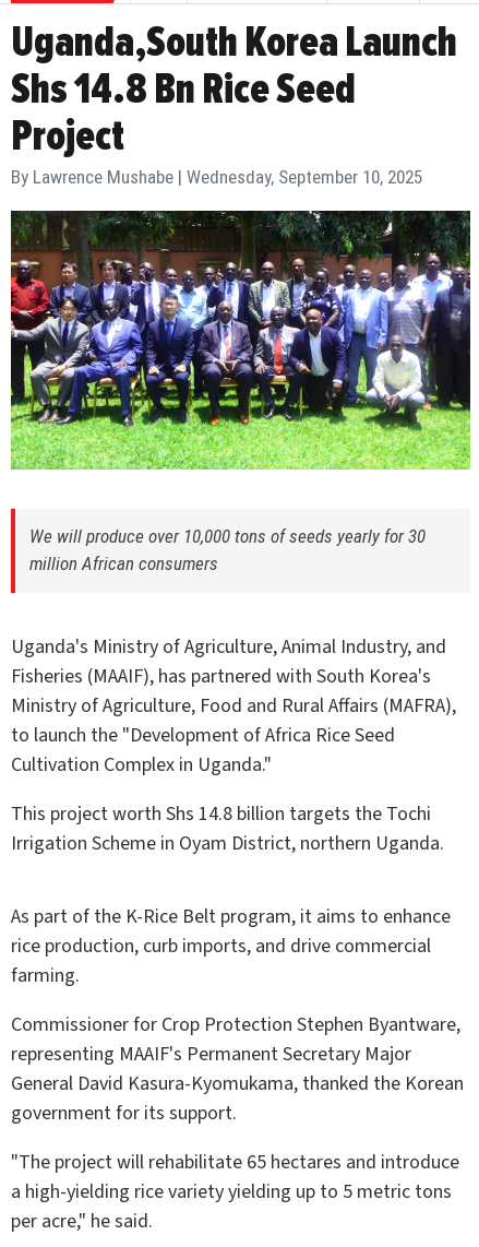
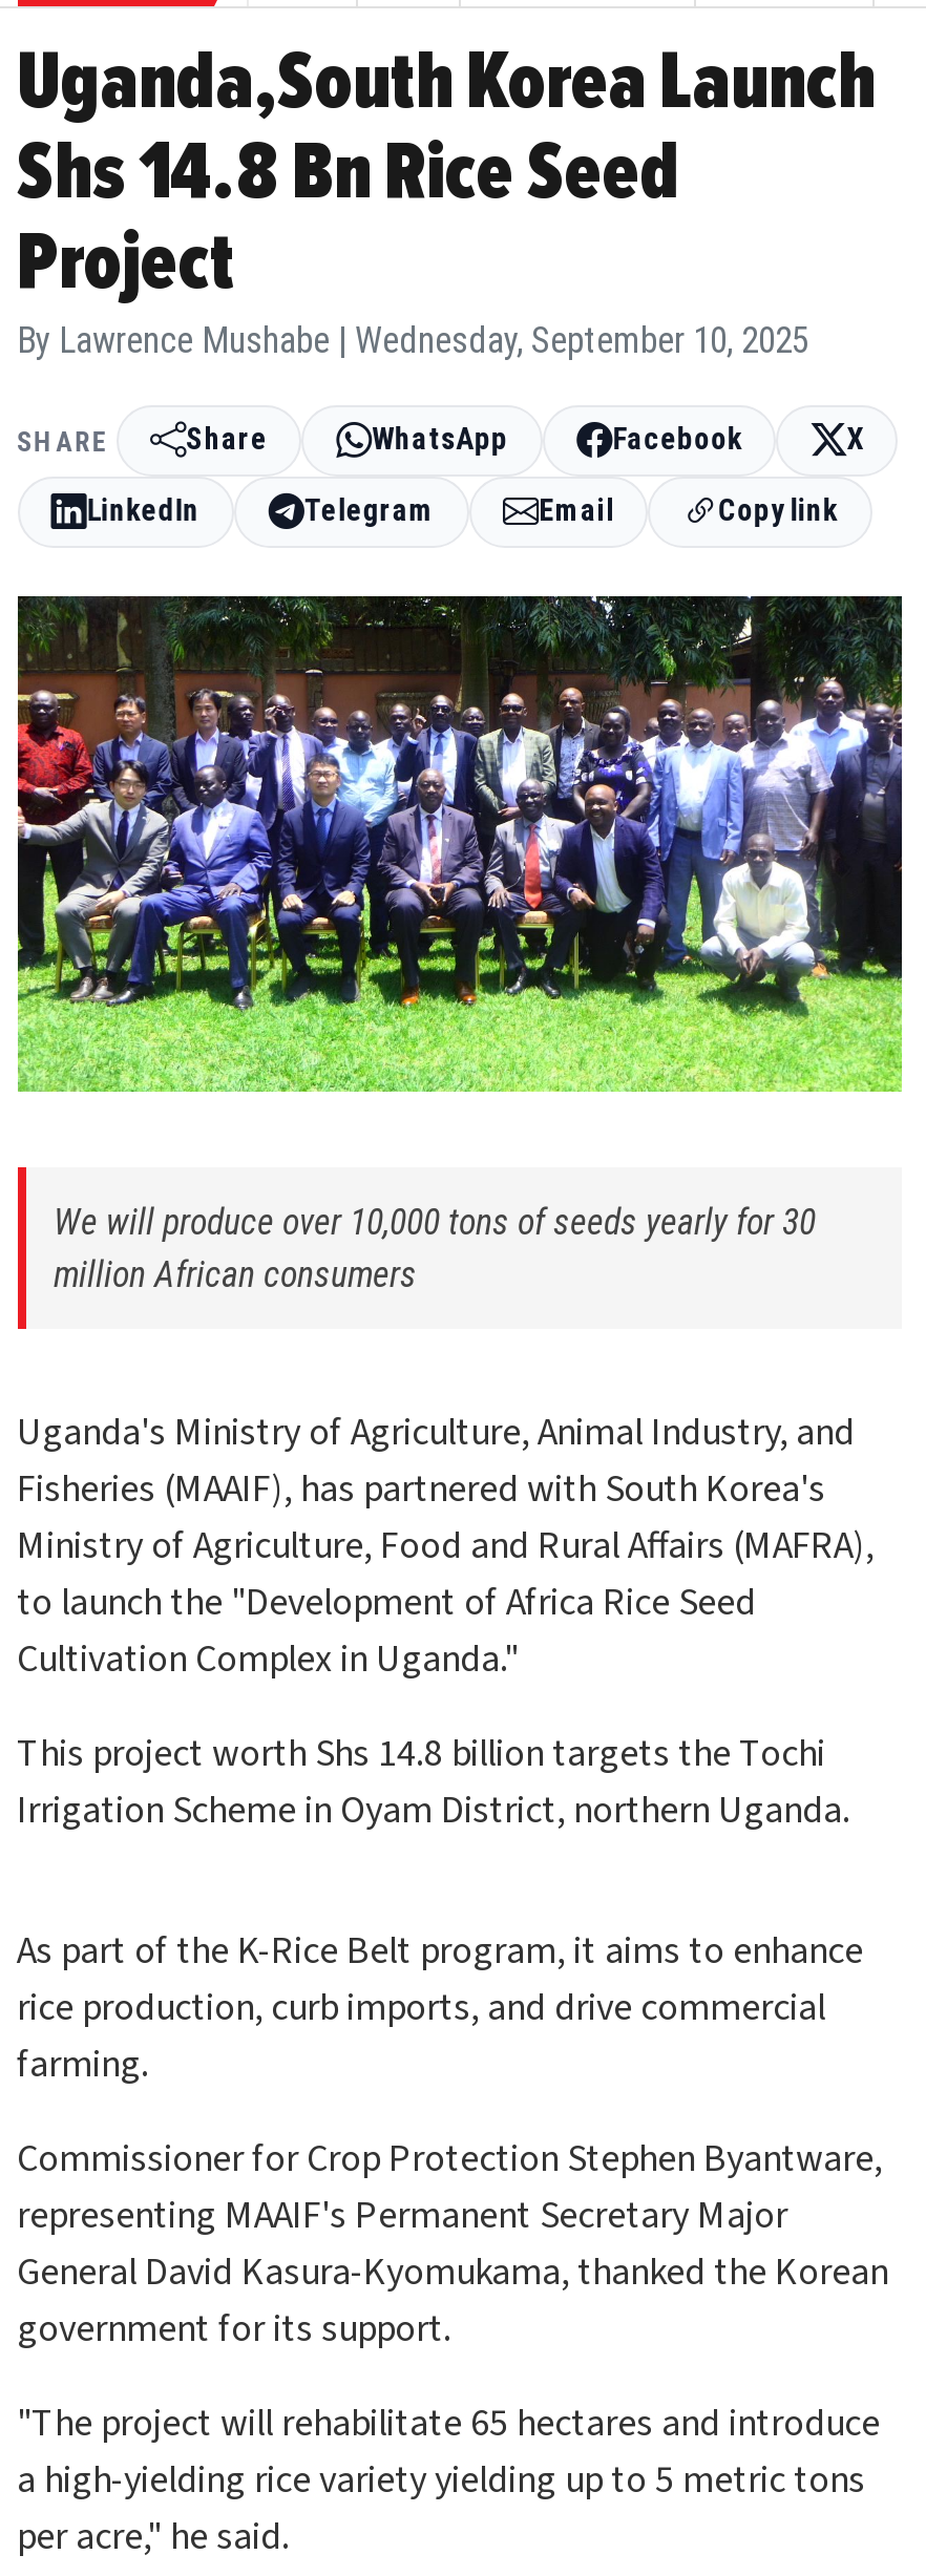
none -> [17,422,864,529] SHARE | Share | WhatsApp | Facebook | X | LinkedIn | Telegram | Email | Copy link

